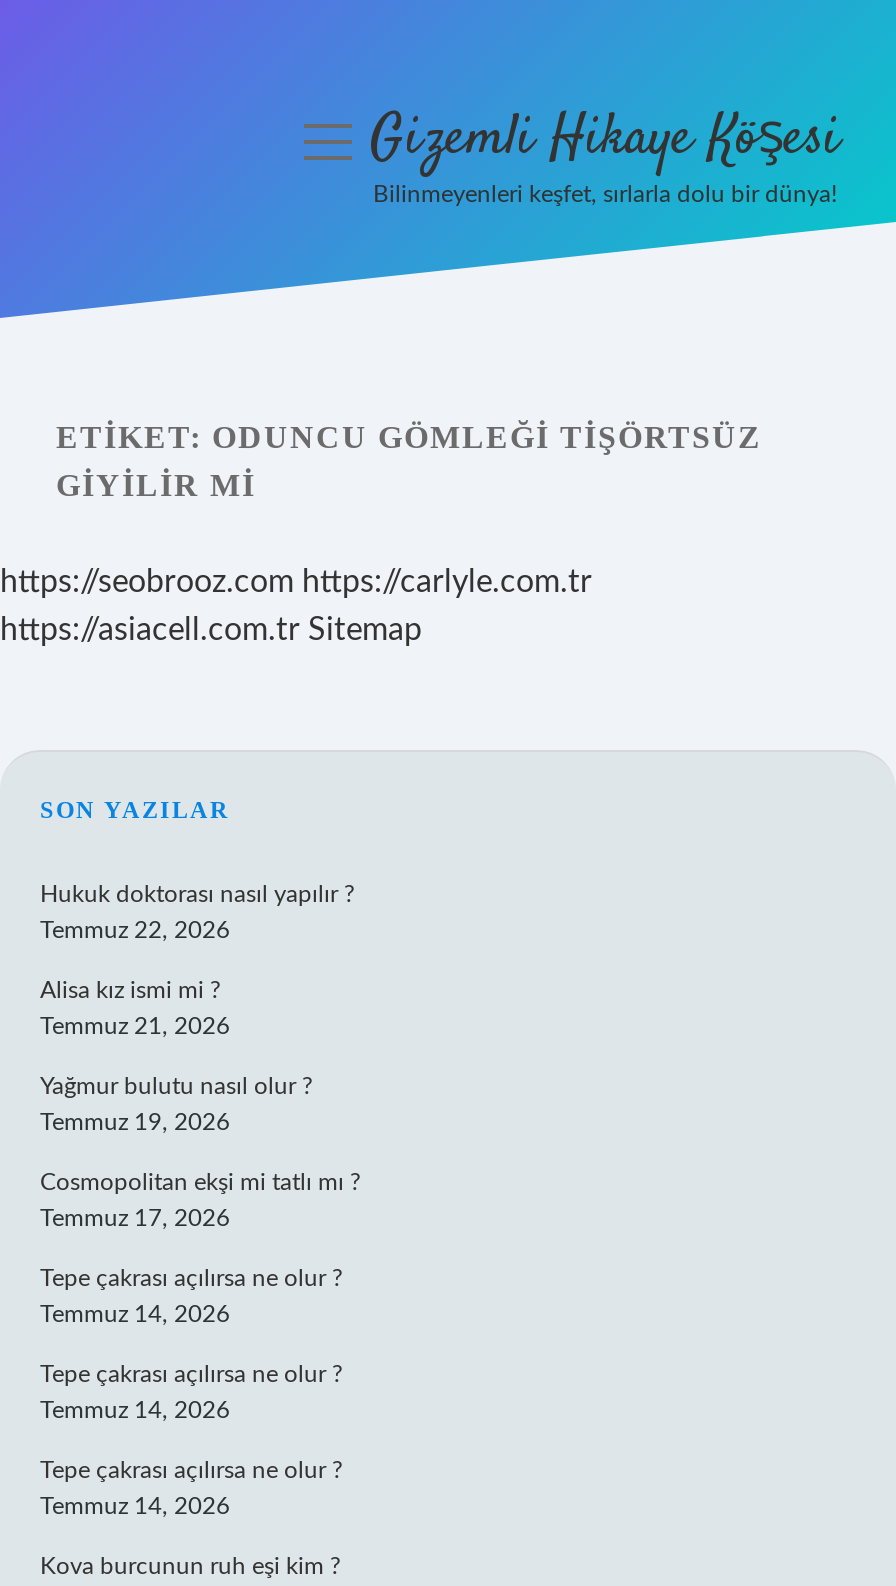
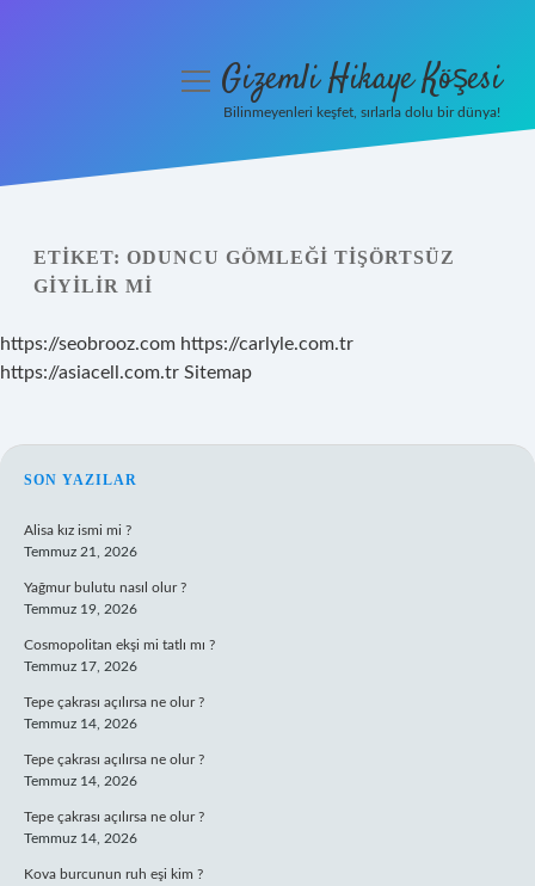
[40,882,354,942] Hukuk doktorası nasıl yapılır ? | Temmuz 22, 2026 -> none

